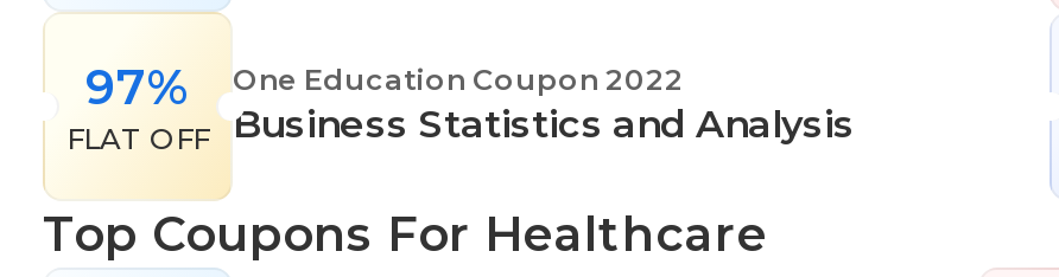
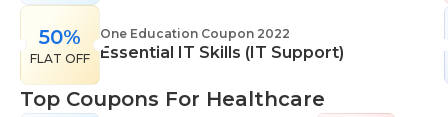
[85,59,684,116] 97% One Education Coupon 2022 -> [39,25,290,49] 50% One Education Coupon 2022
[233,101,855,146] Business Statistics and Analysis -> [100,43,344,62] Essential IT Skills (IT Support)

